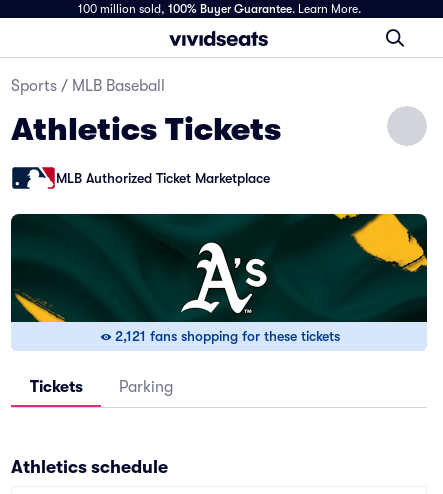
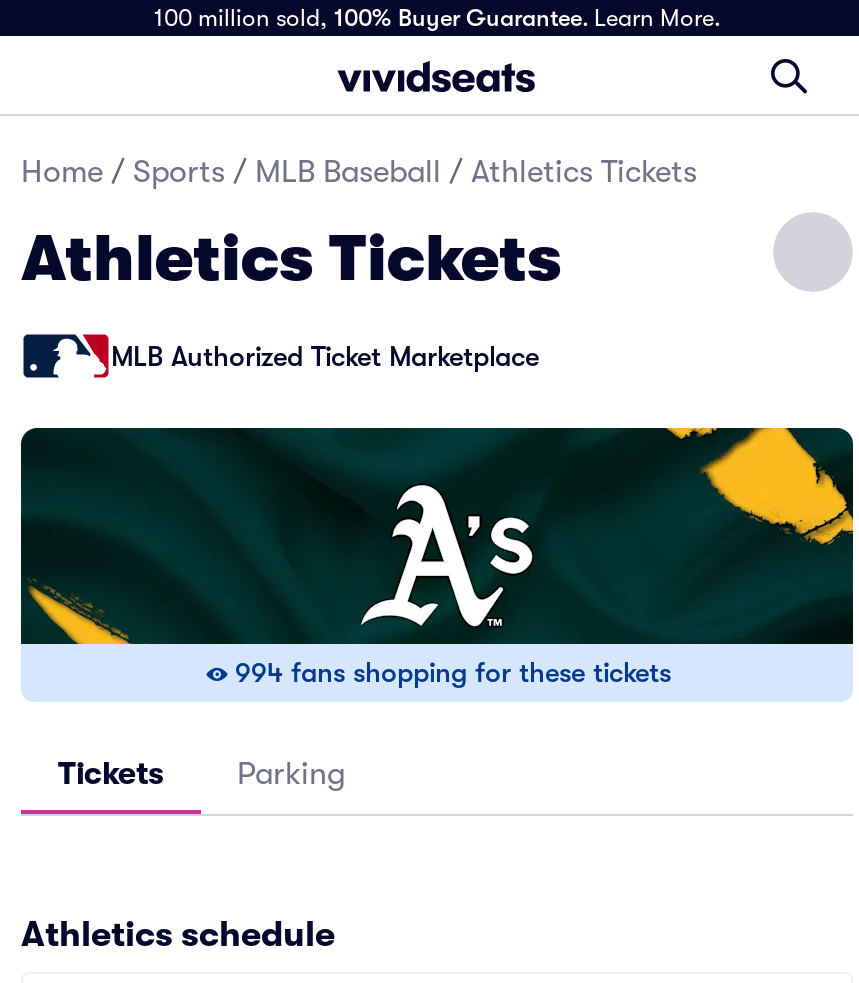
[11,77,165,95] Sports / MLB Baseball -> [21,154,697,190] Home / Sports / MLB Baseball / Athletics Tickets
[114,328,339,344] 2,121 fans shopping for these tickets -> [235,656,671,688] 994 fans shopping for these tickets

